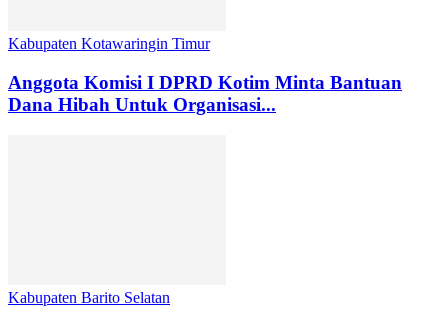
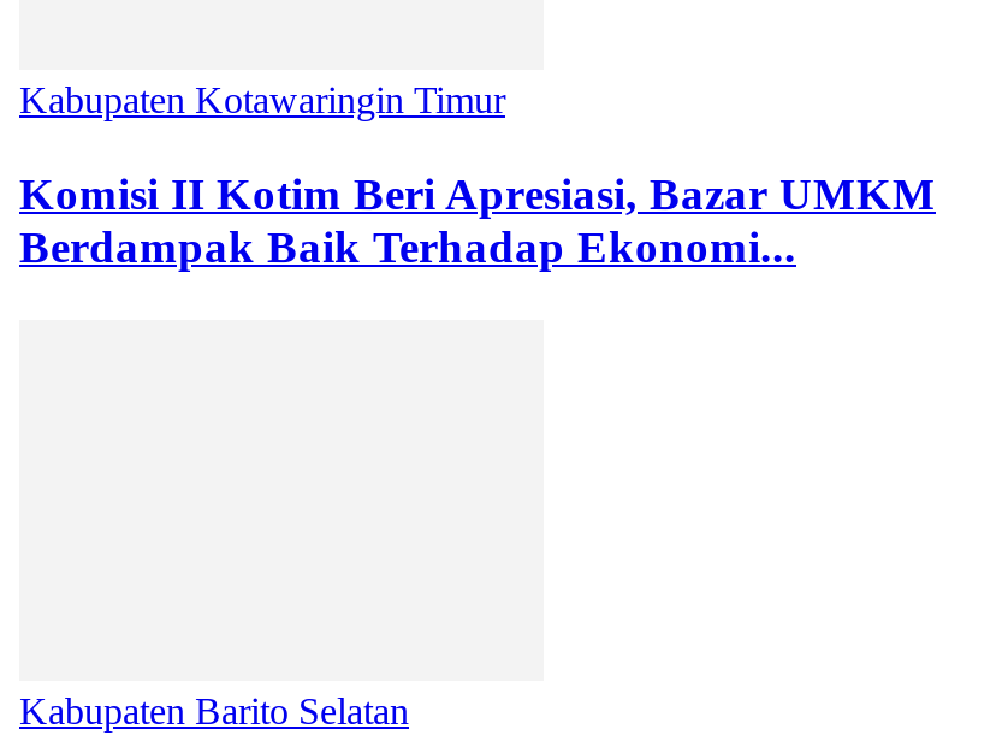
[8,72,402,115] Anggota Komisi I DPRD Kotim Minta Bantuan | Dana Hibah Untuk Organisasi... -> [19,168,936,272] Komisi II Kotim Beri Apresiasi, Bazar UMKM | Berdampak Baik Terhadap Ekonomi...

